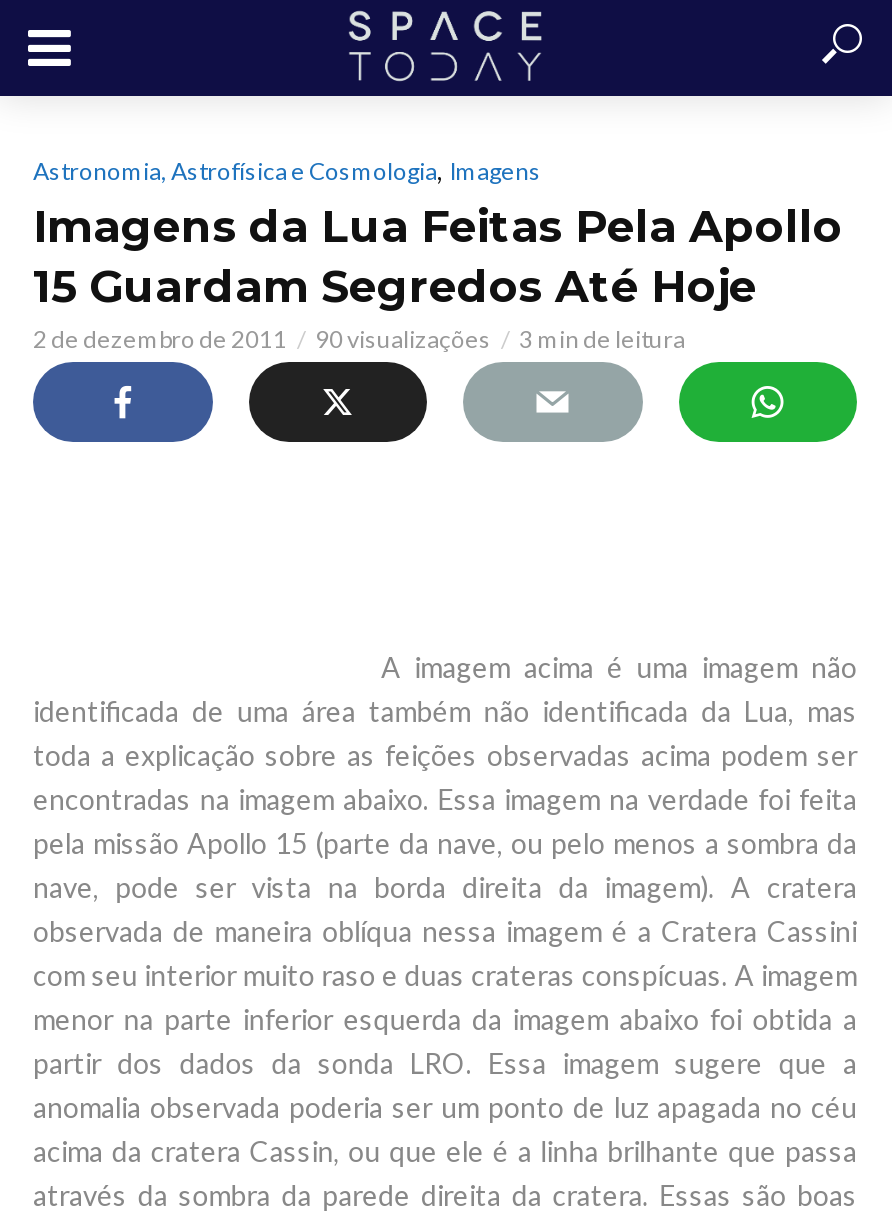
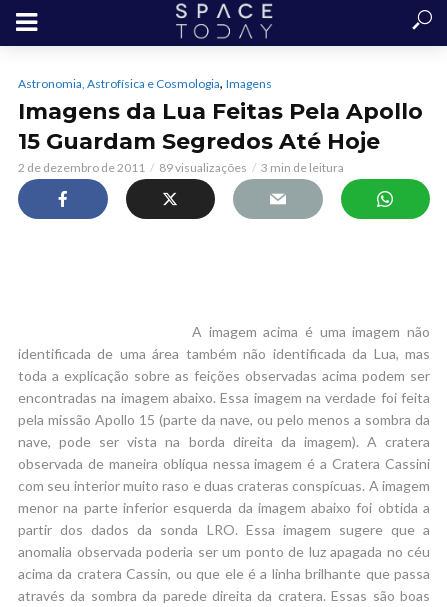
[315,324,491,354] 90 visualizações -> [159,160,247,175] 89 visualizações

